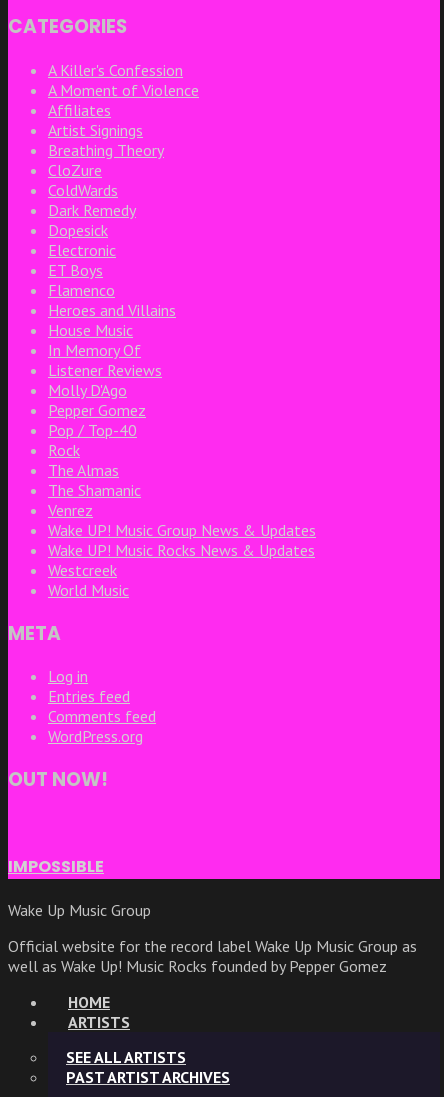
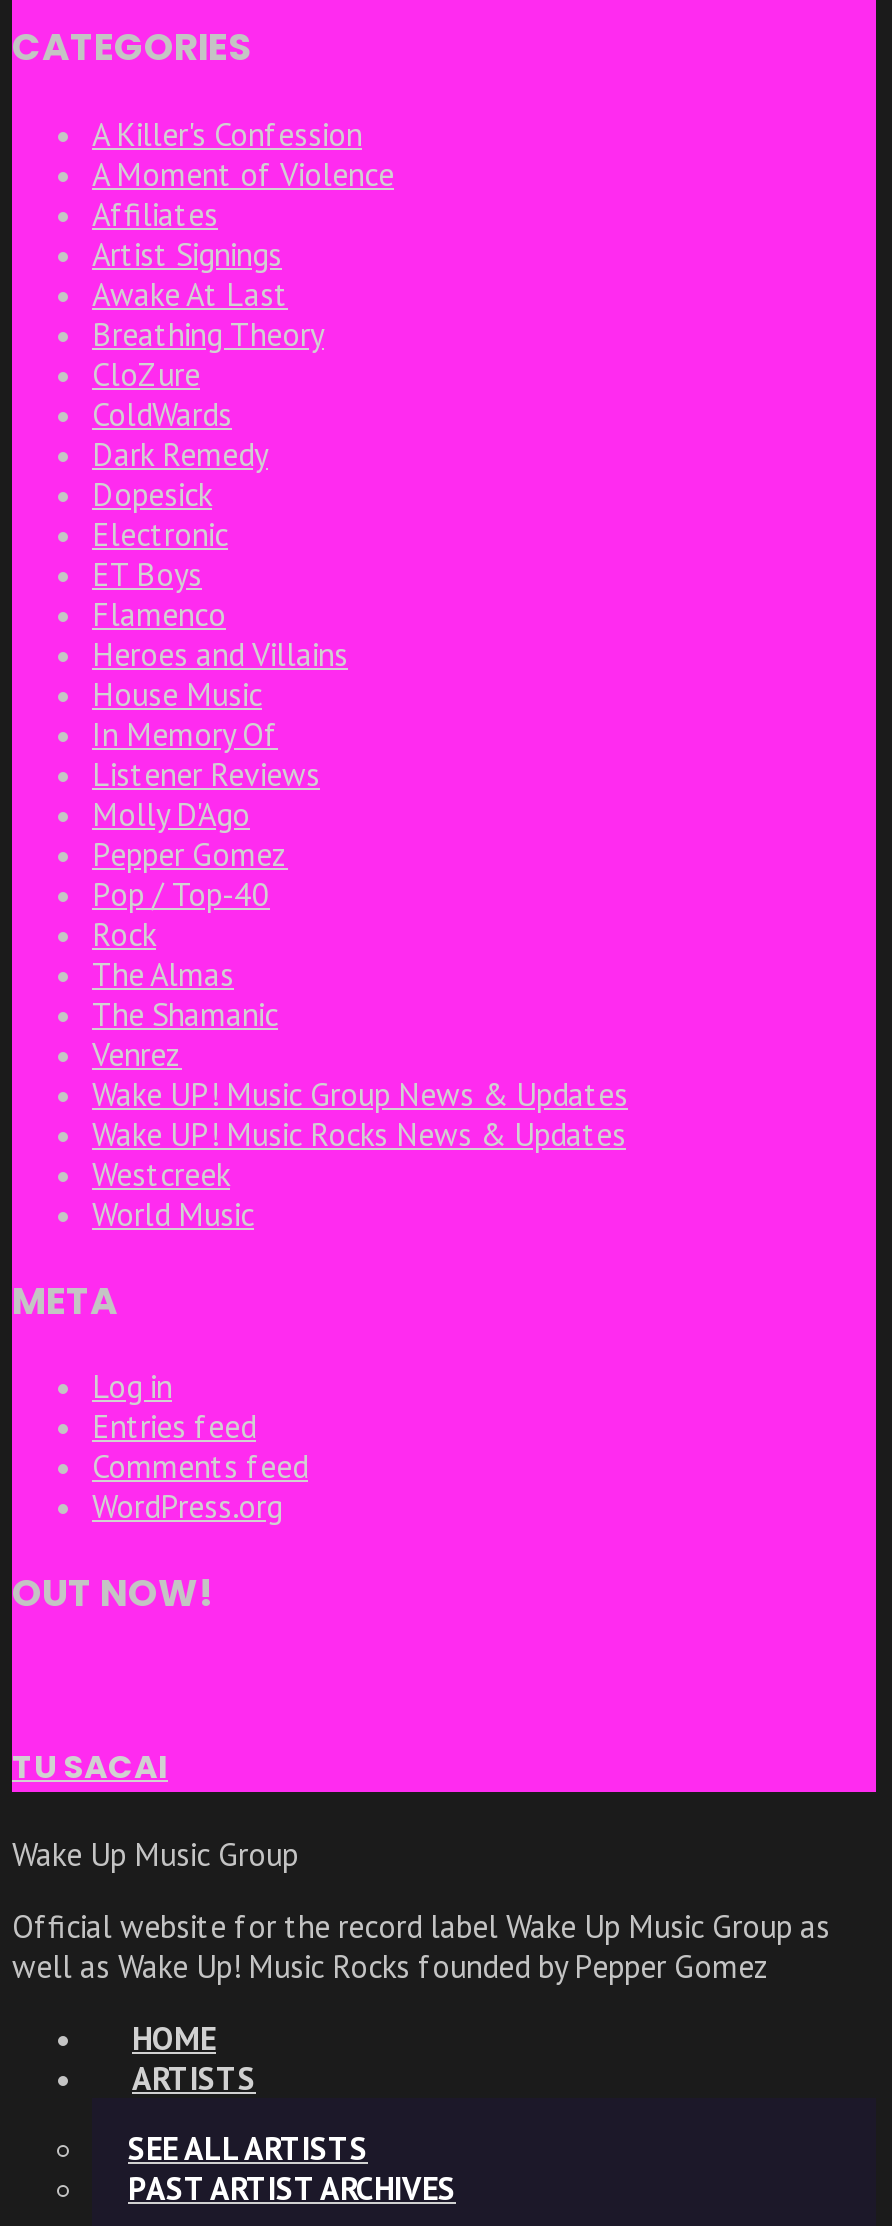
none -> [92,274,288,314] Awake At Last
[8,855,104,878] IMPOSSIBLE -> [12,1744,168,1790] TU SACAI

